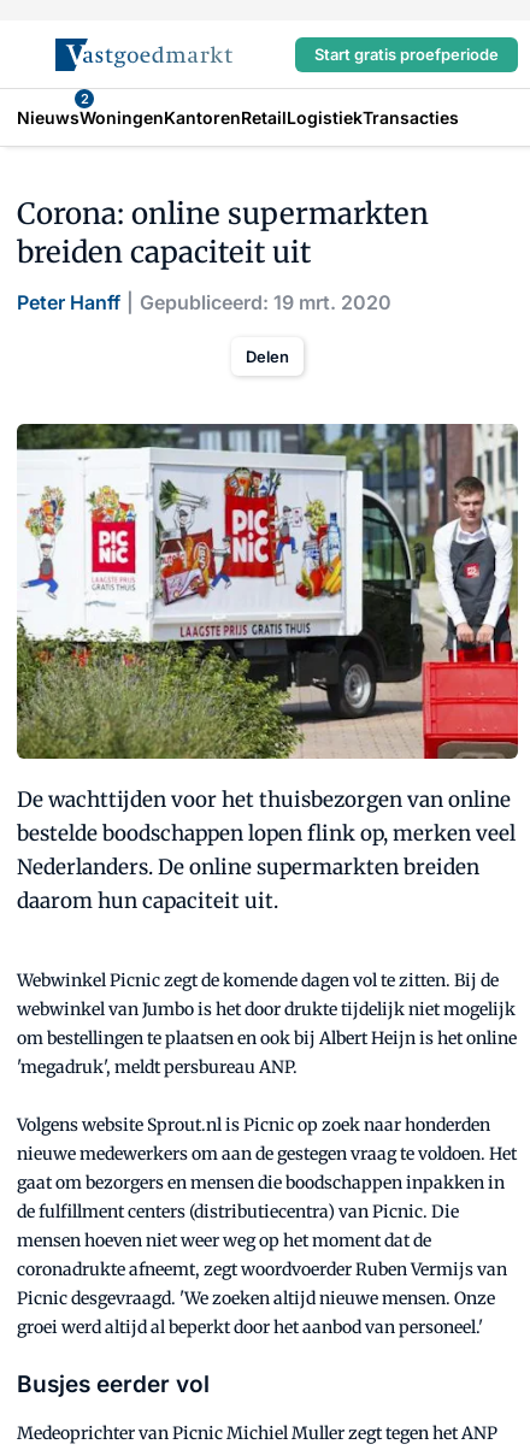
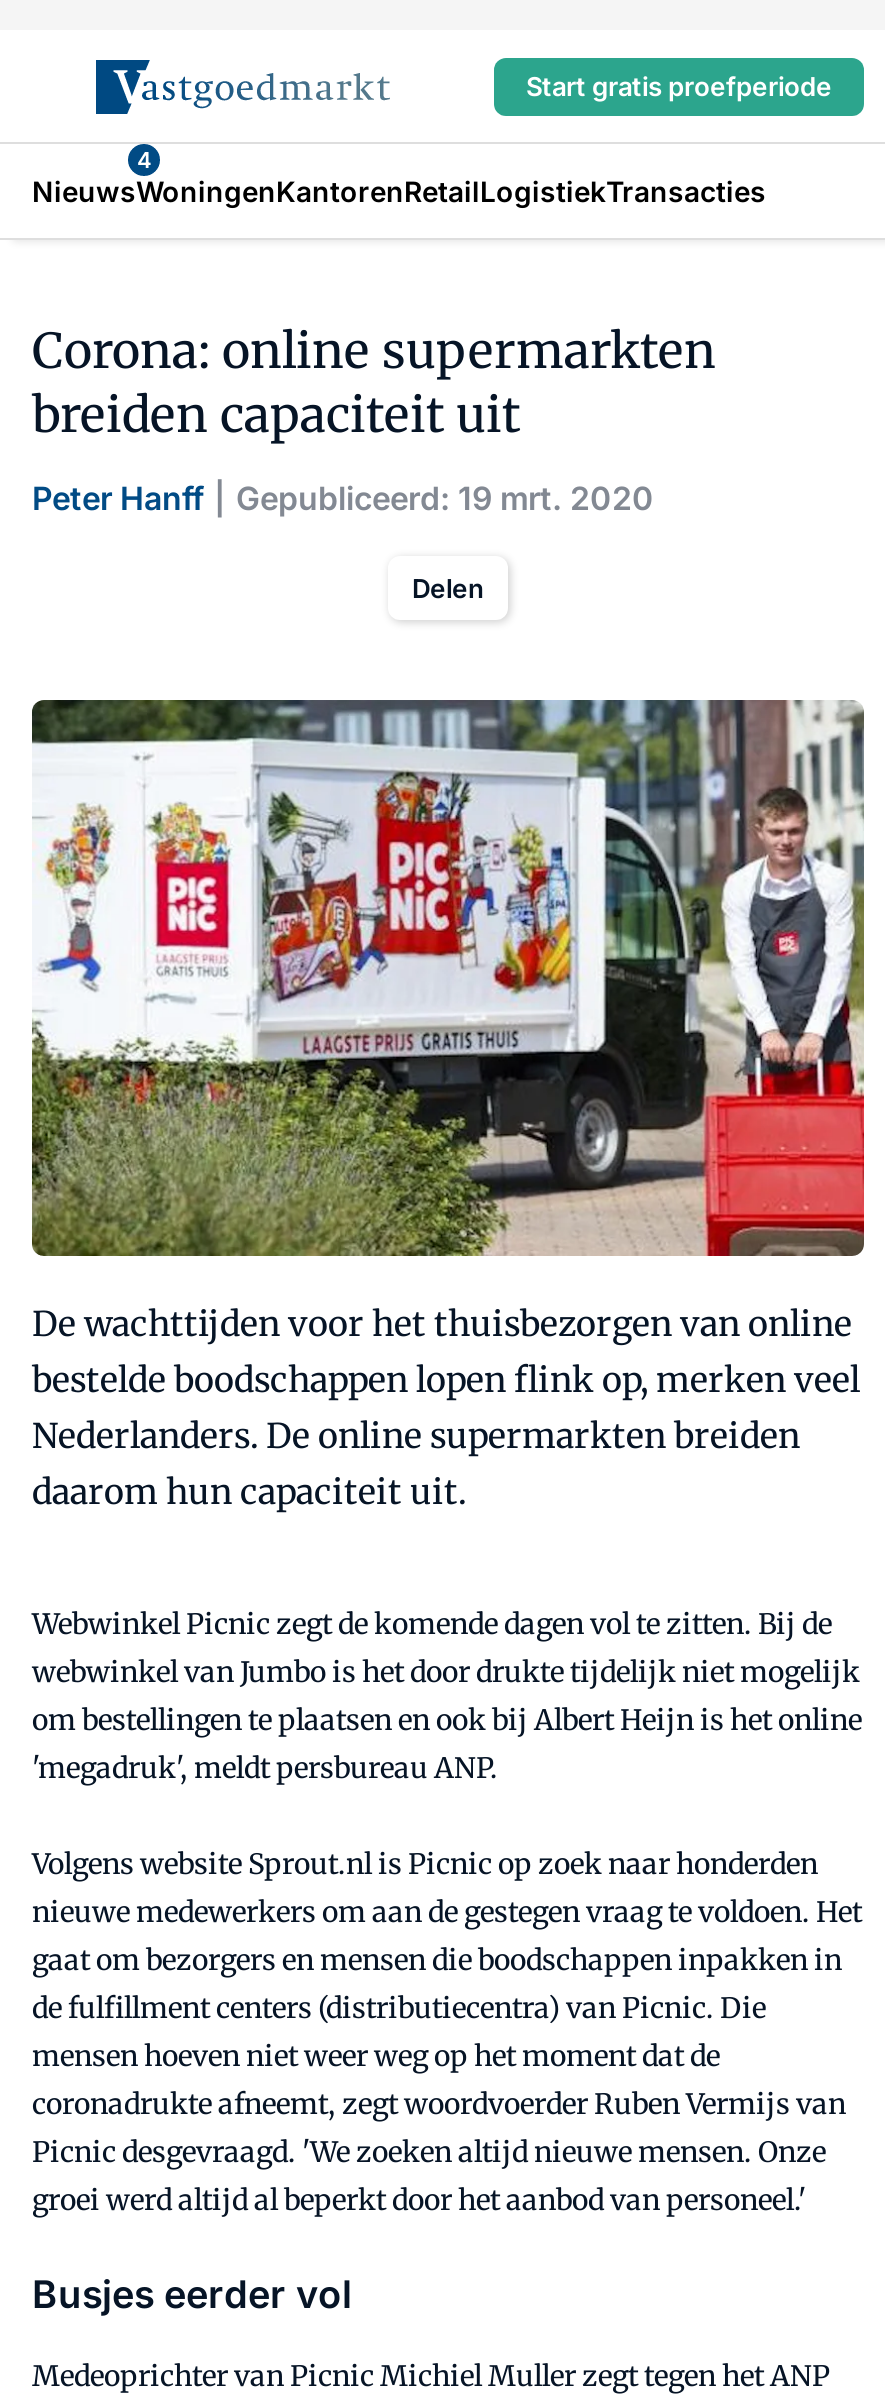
[80,90,89,107] 2 -> [137,146,151,174] 4

